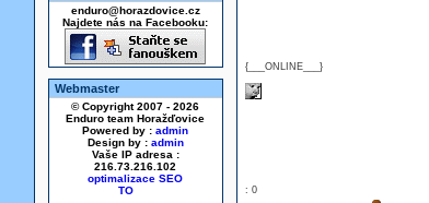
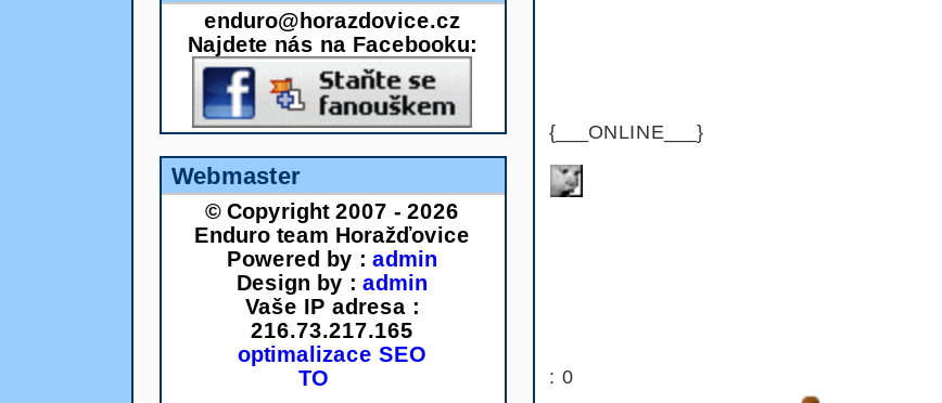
[94,160,176,172] 216.73.216.102 -> [251,318,413,342] 216.73.217.165

